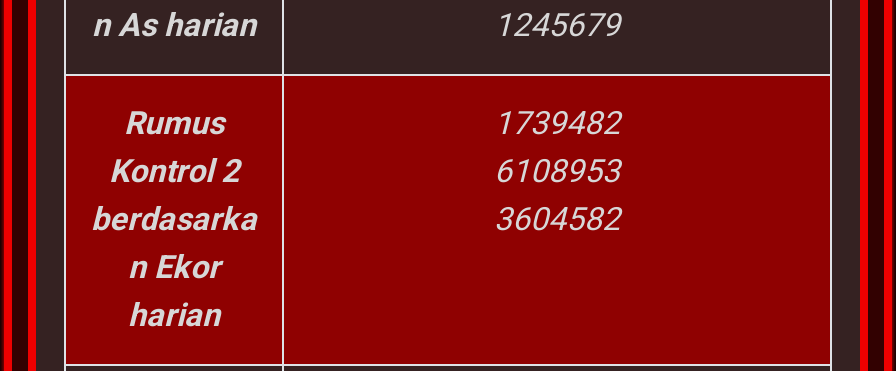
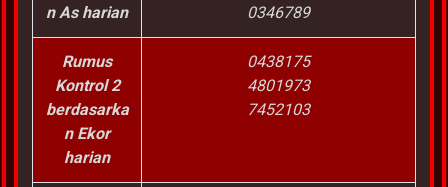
[494,6,620,44] 1245679 -> [247,3,310,22] 0346789
[494,104,620,142] 1739482 -> [247,52,310,71] 0438175
[494,152,620,190] 6108953 -> [247,76,310,95] 4801973
[494,200,620,238] 3604582 -> [247,100,310,119] 7452103

